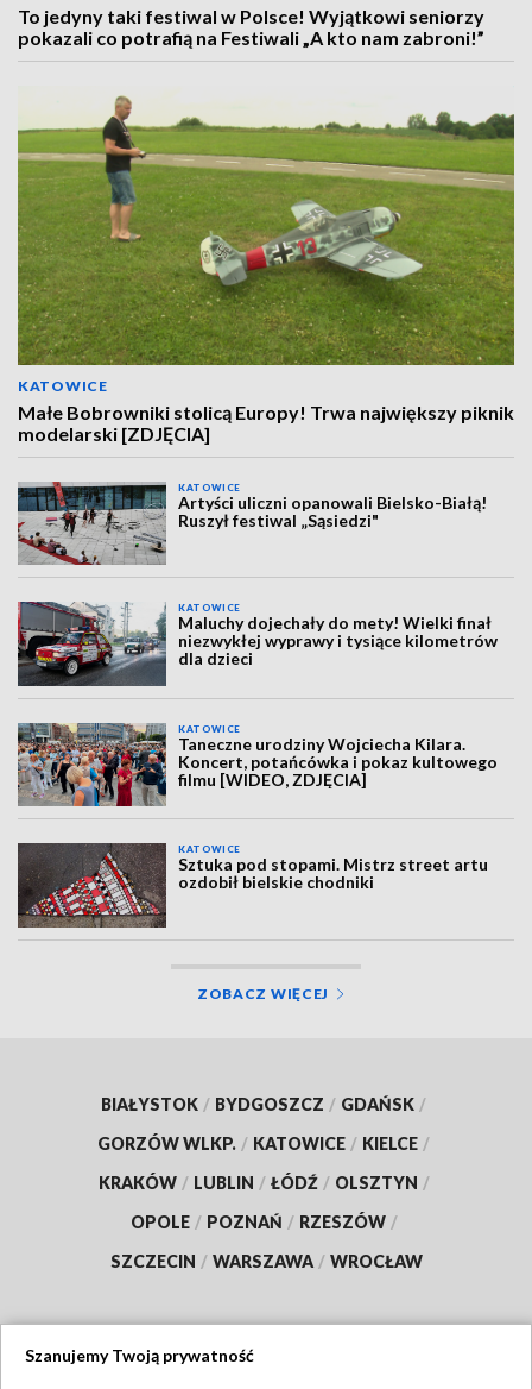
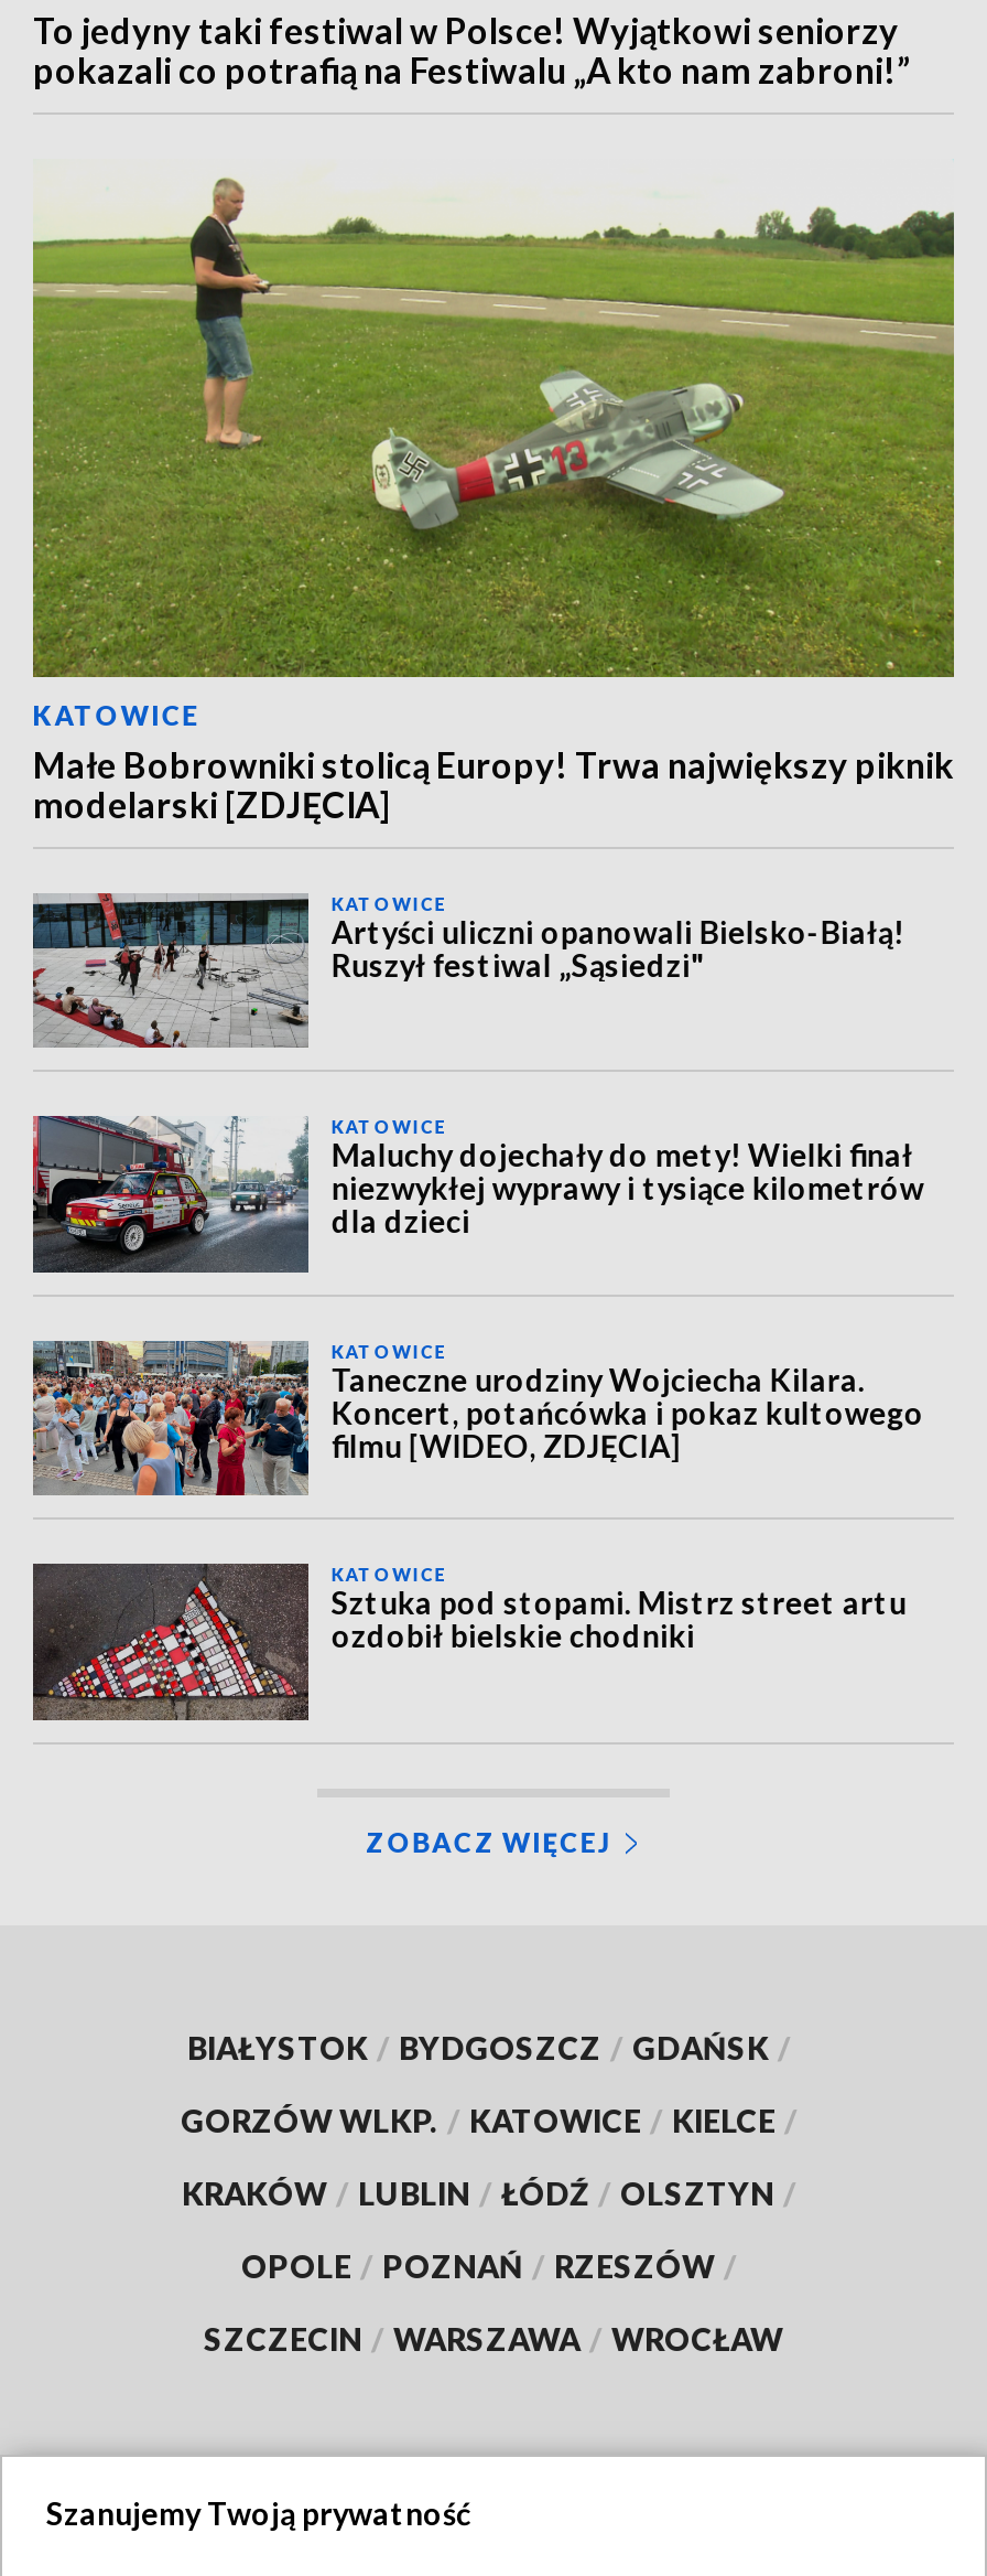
[18,26,484,49] pokazali co potrafią na Festiwali „A kto nam zabroni!” -> [33,49,910,90] pokazali co potrafią na Festiwalu „A kto nam zabroni!”

